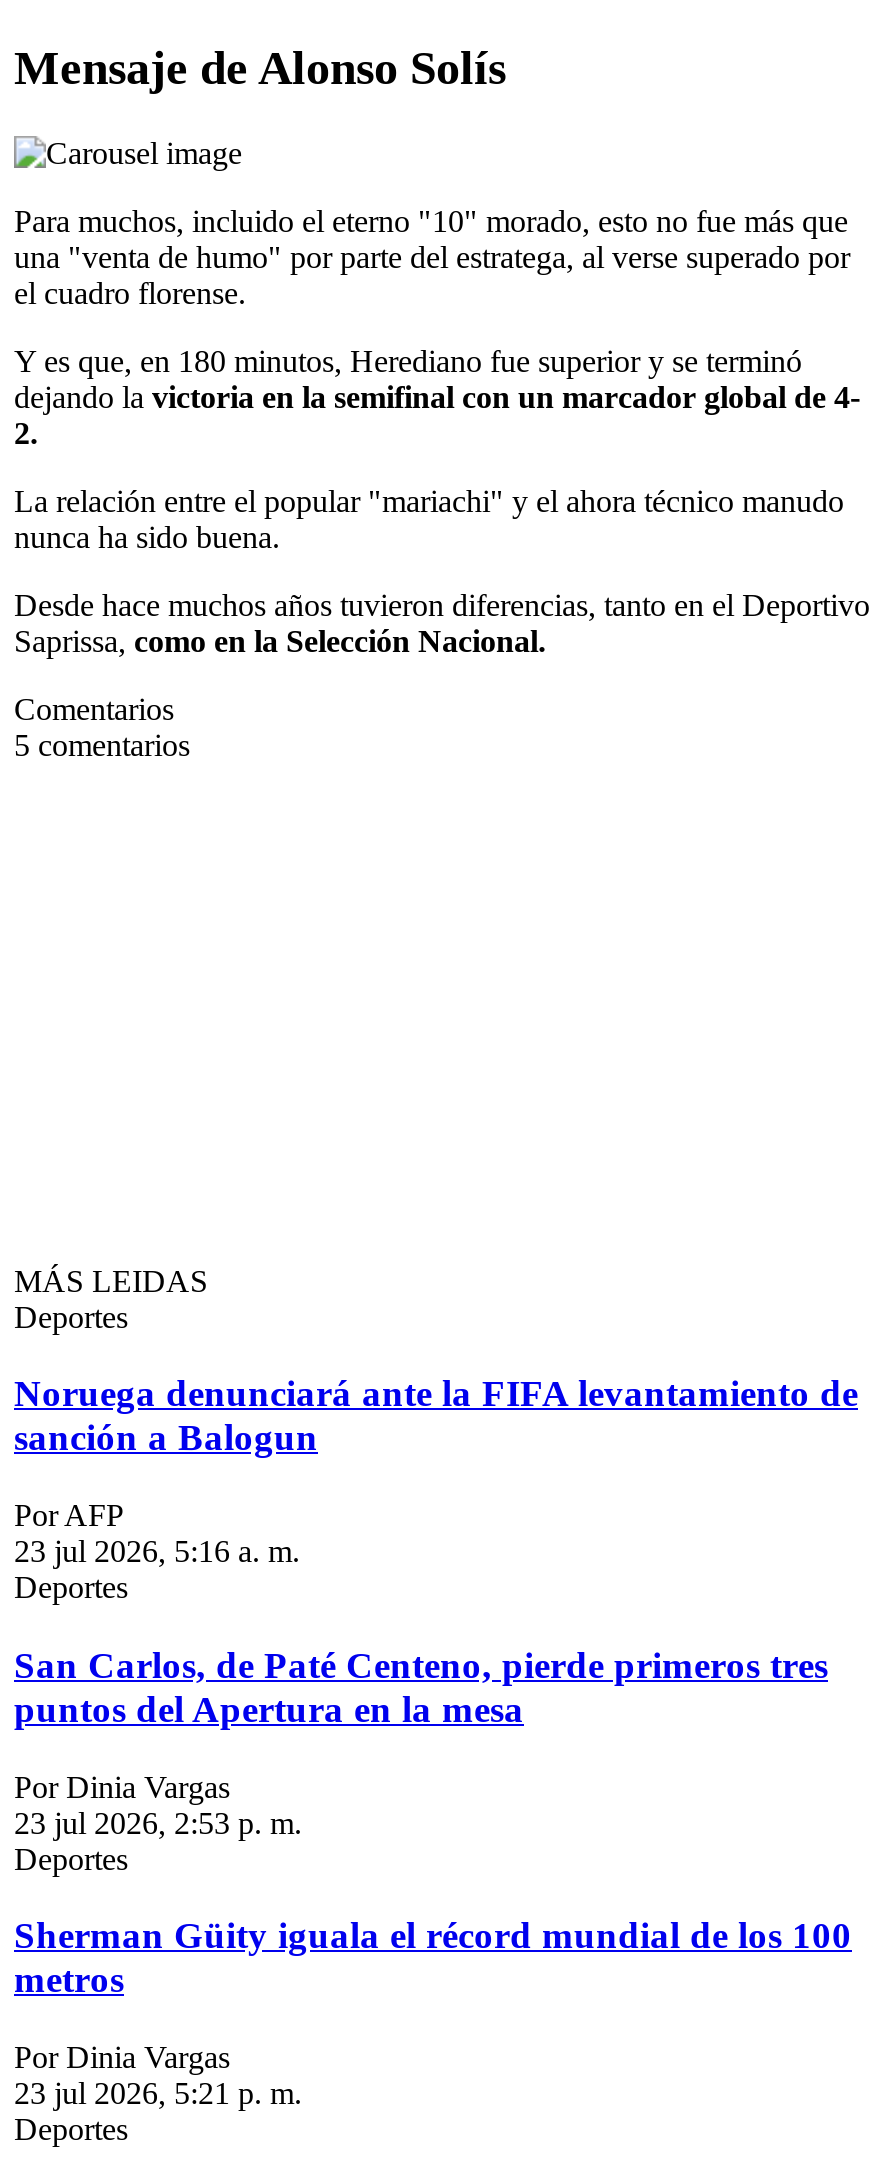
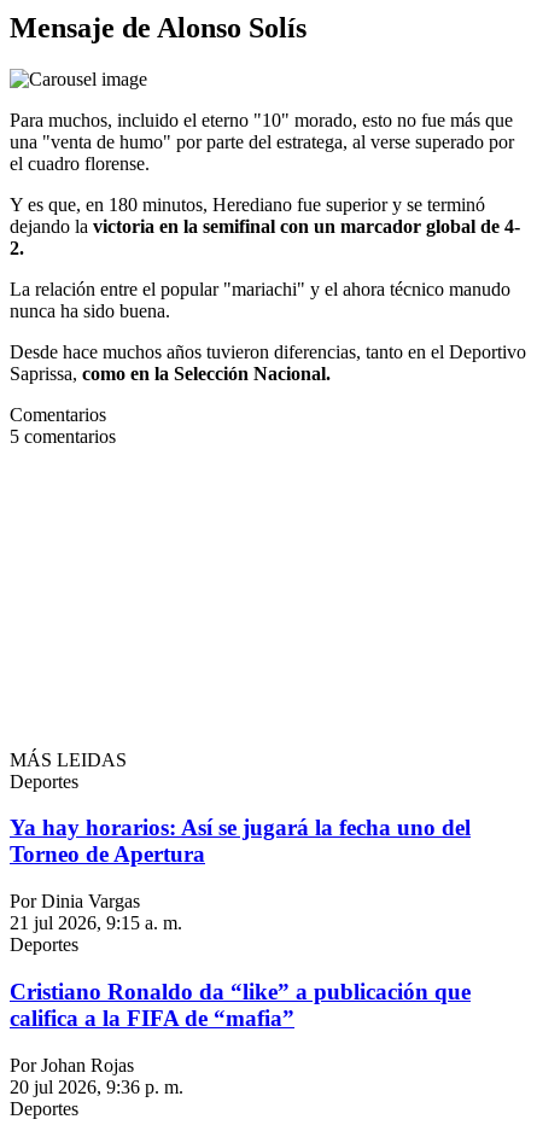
[14,1373,858,1730] Noruega denunciará ante la FIFA levantamiento de | sanción a Balogun | Por AFP | 23 jul 2026, 5:16 a. m. | Deportes | San Carlos, de Paté Centeno, pierde primeros tres | puntos del Apertura en la mesa -> [10,815,471,867] Ya hay horarios: Así se jugará la fecha uno del | Torneo de Apertura
[14,1805,302,1839] 23 jul 2026, 2:53 p. m. -> [10,913,182,933] 21 jul 2026, 9:15 a. m.
[14,1914,852,2000] Sherman Güity iguala el récord mundial de los 100 | metros -> [10,979,471,1031] Cristiano Ronaldo da “like” a publicación que | califica a la FIFA de “mafia”
[14,2040,302,2110] Por Dinia Vargas | 23 jul 2026, 5:21 p. m. -> [10,1054,183,1097] Por Johan Rojas | 20 jul 2026, 9:36 p. m.

